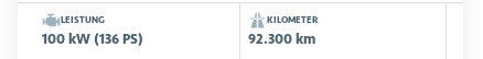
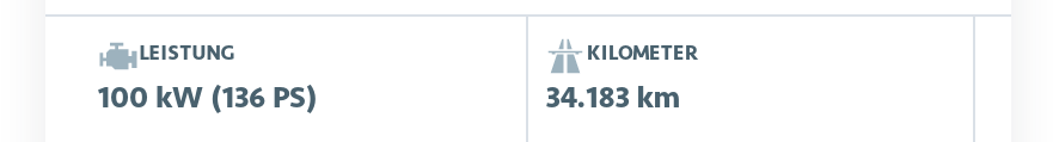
[248,31,316,48] 92.300 km -> [546,78,679,116] 34.183 km

